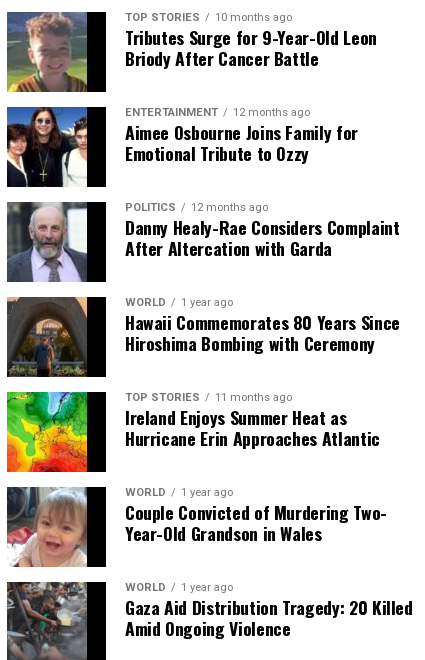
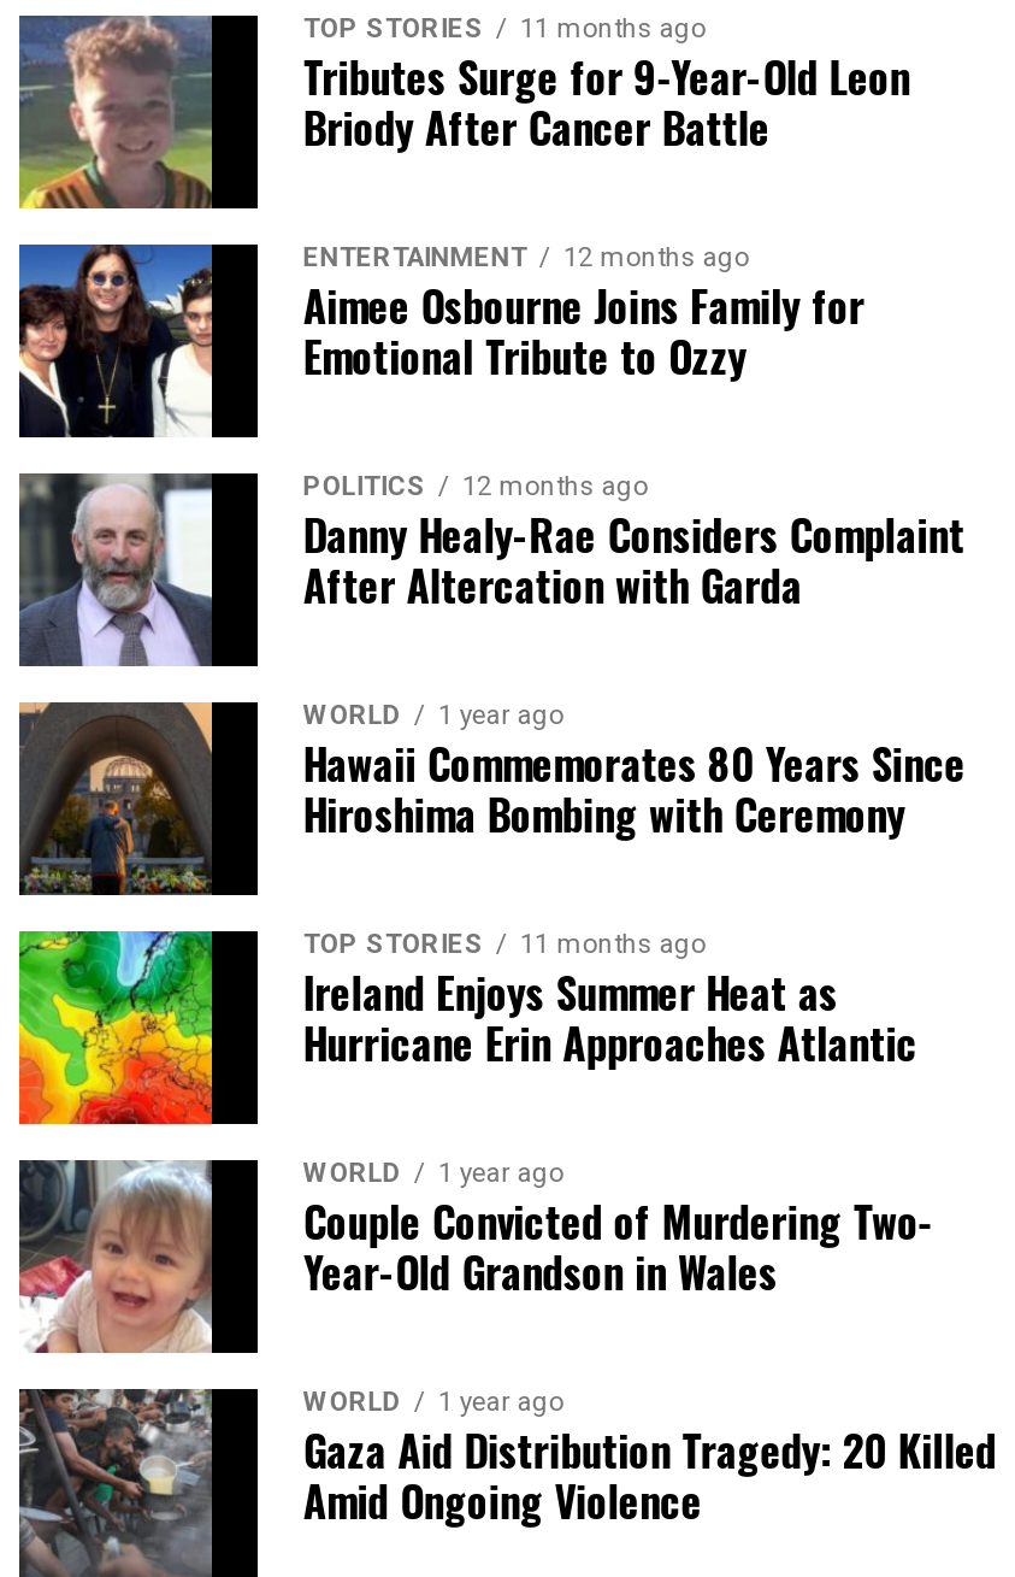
[125,11,292,24] TOP STORIES 10 months ago -> [303,13,705,45] TOP STORIES 11 months ago

